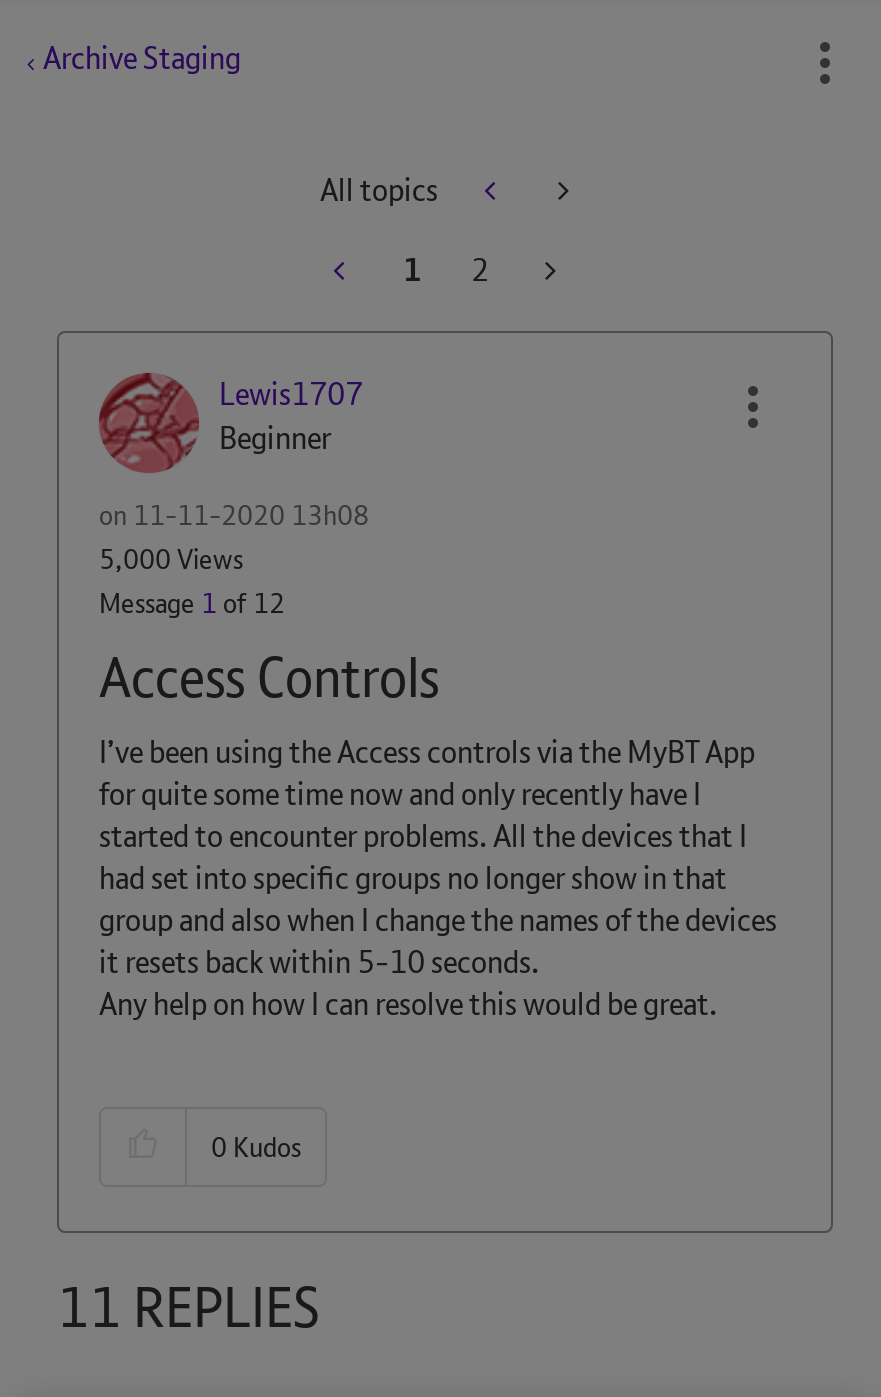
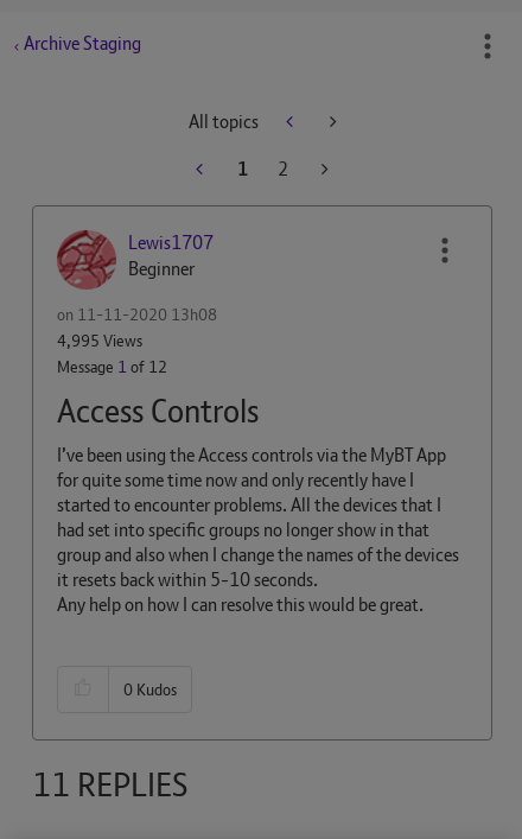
[99,541,243,577] 5,000 Views -> [57,330,142,351] 4,995 Views

